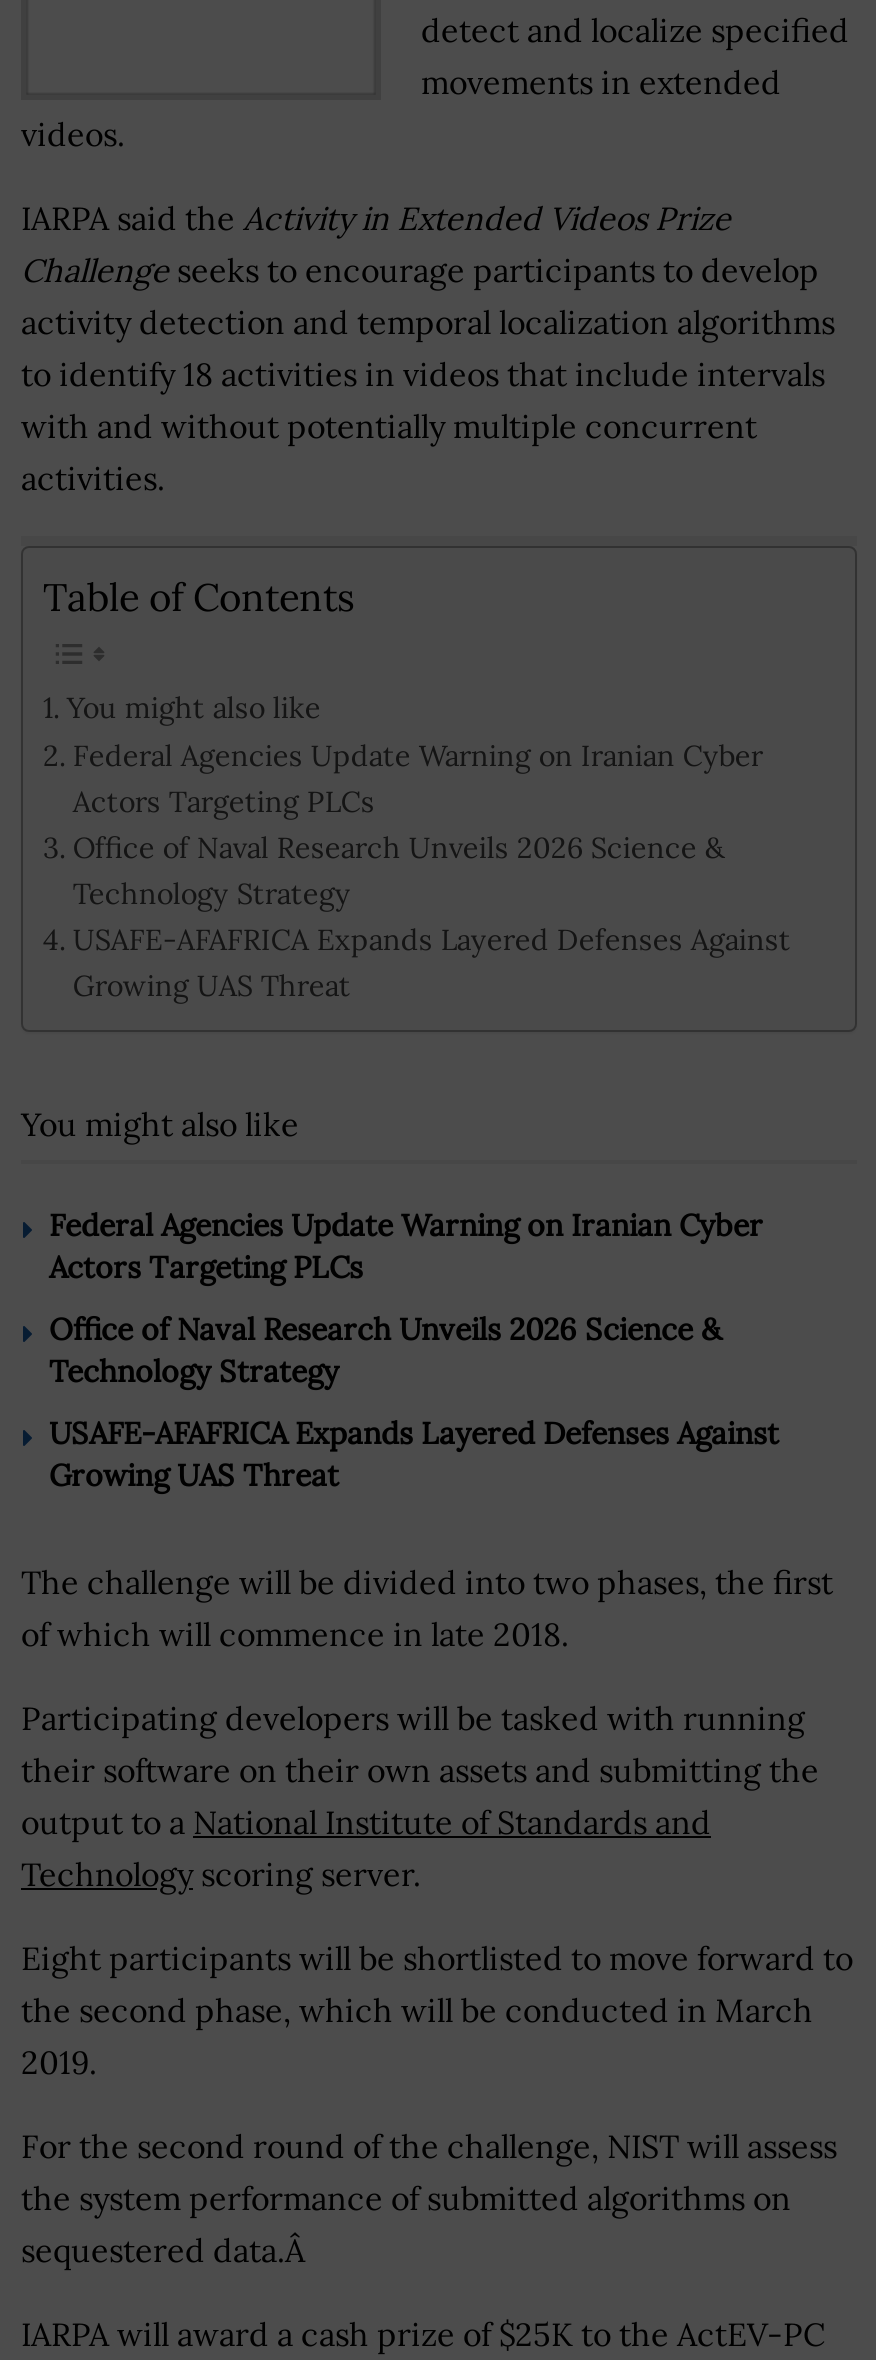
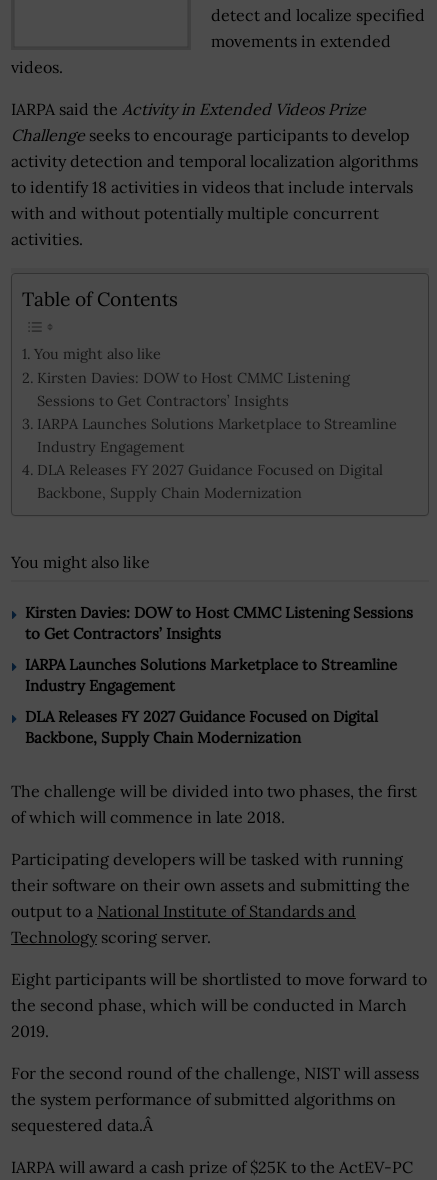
[73,736,791,1004] Federal Agencies Update Warning on Iranian Cyber | Actors Targeting PLCs | Office of Naval Research Unveils 2026 Science & | Technology Strategy | USAFE-AFAFRICA Expands Layered Defenses Against | Growing UAS Threat -> [37,368,397,502] Kirsten Davies: DOW to Host CMMC Listening | Sessions to Get Contractors’ Insights | IARPA Launches Solutions Marketplace to Streamline | Industry Engagement | DLA Releases FY 2027 Guidance Focused on Digital | Backbone, Supply Chain Modernization
[49,1205,763,1285] Federal Agencies Update Warning on Iranian Cyber | Actors Targeting PLCs -> [25,603,413,643] Kirsten Davies: DOW to Host CMMC Listening Sessions | to Get Contractors’ Insights
[49,1309,721,1389] Office of Naval Research Unveils 2026 Science & | Technology Strategy -> [25,655,397,695] IARPA Launches Solutions Marketplace to Streamline | Industry Engagement
[49,1413,779,1493] USAFE-AFAFRICA Expands Layered Defenses Against | Growing UAS Threat -> [25,707,378,747] DLA Releases FY 2027 Guidance Focused on Digital | Backbone, Supply Chain Modernization

